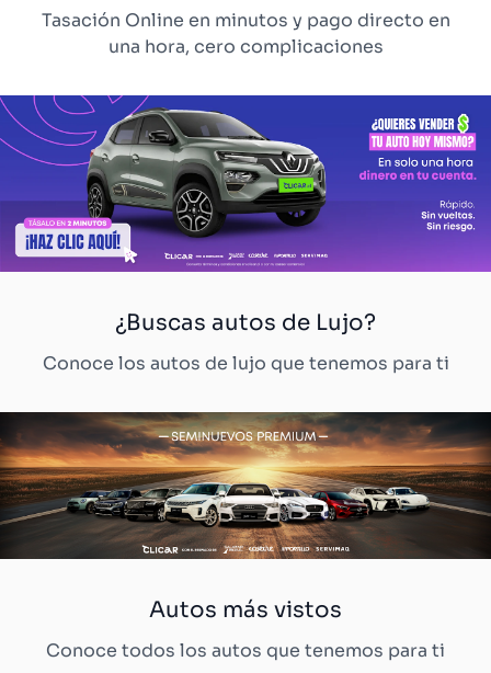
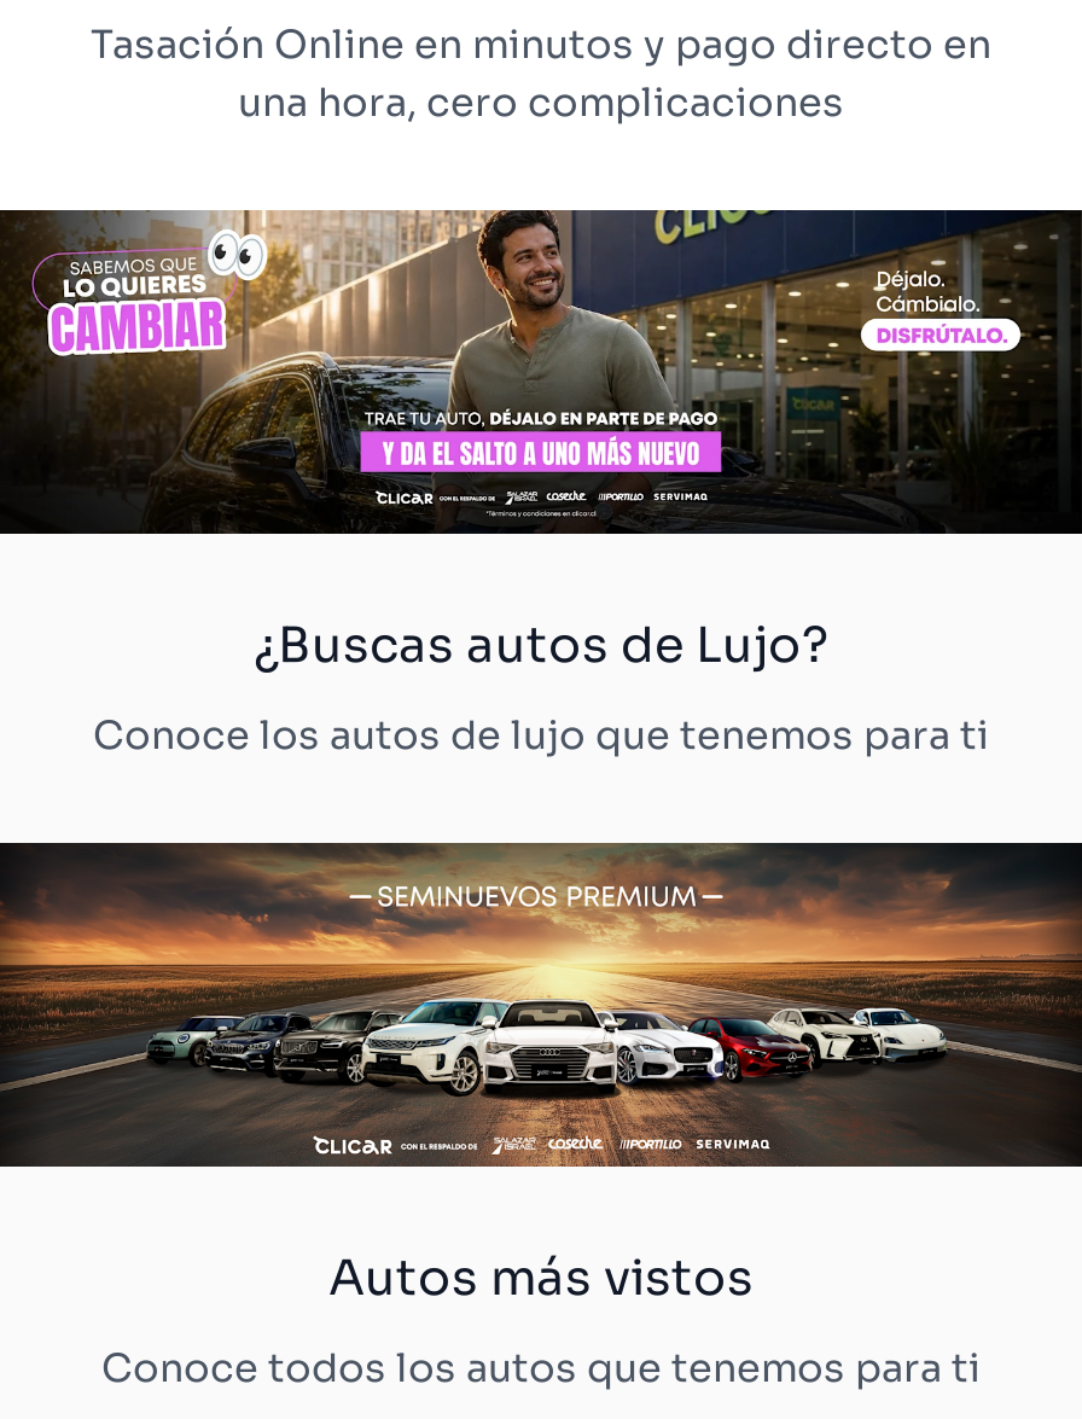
[3,94,488,273] [image] -> [7,208,1075,536] [image]

